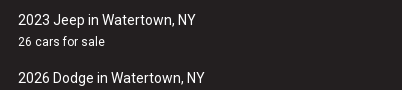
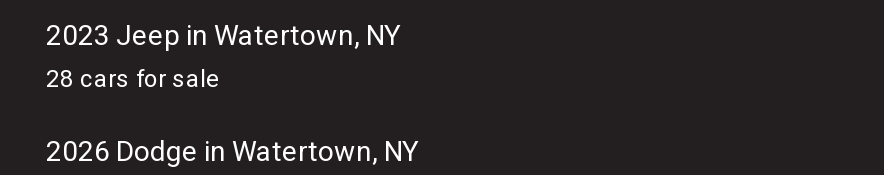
[18,35,105,49] 26 cars for sale -> [46,65,220,93] 28 cars for sale

